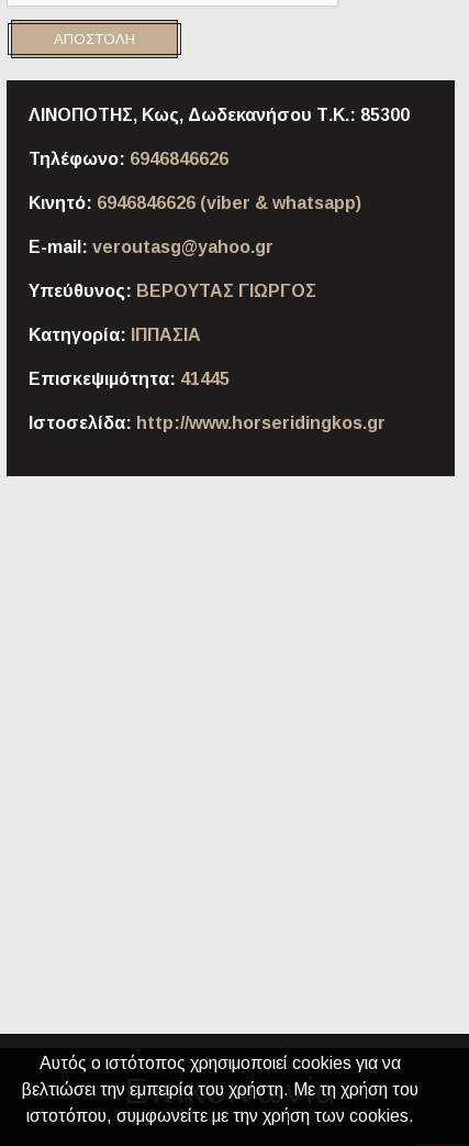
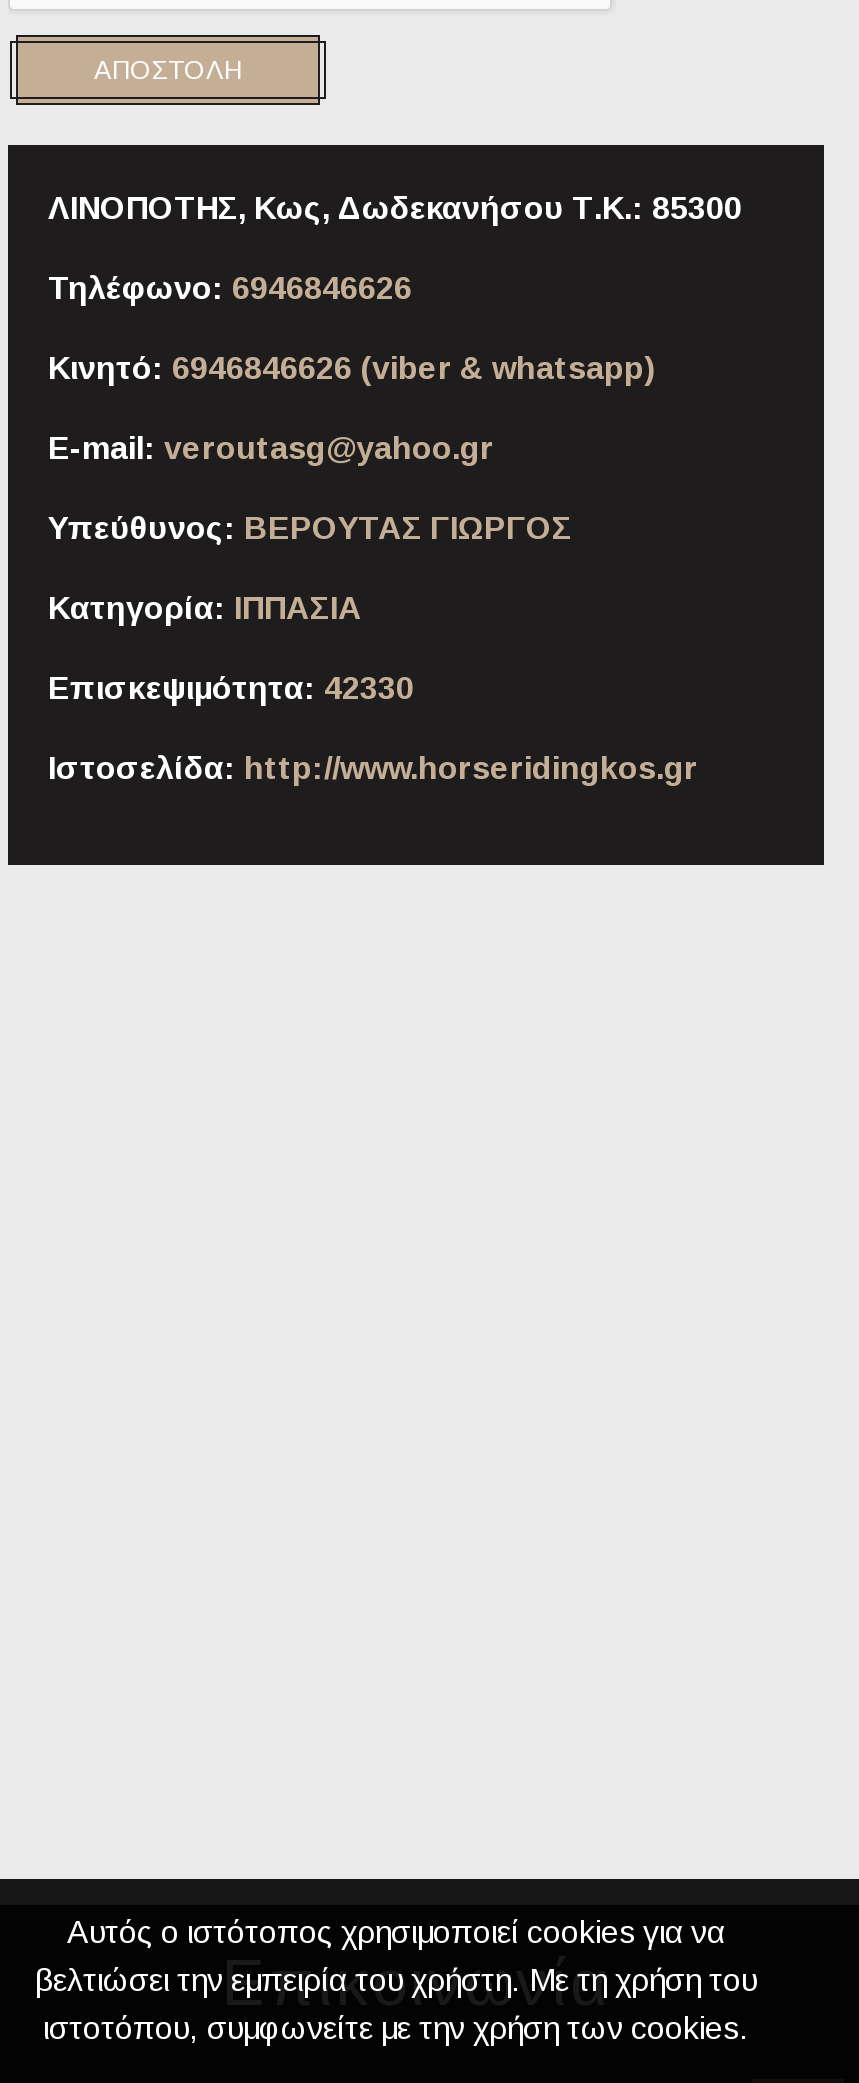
[29,370,230,389] Επισκεψιμότητα: 41445 -> [48,672,414,706] Επισκεψιμότητα: 42330

